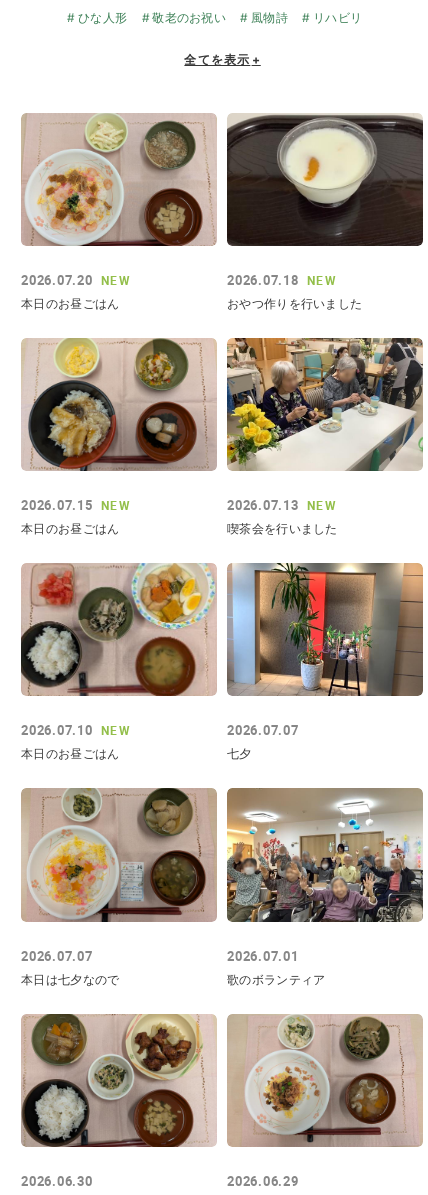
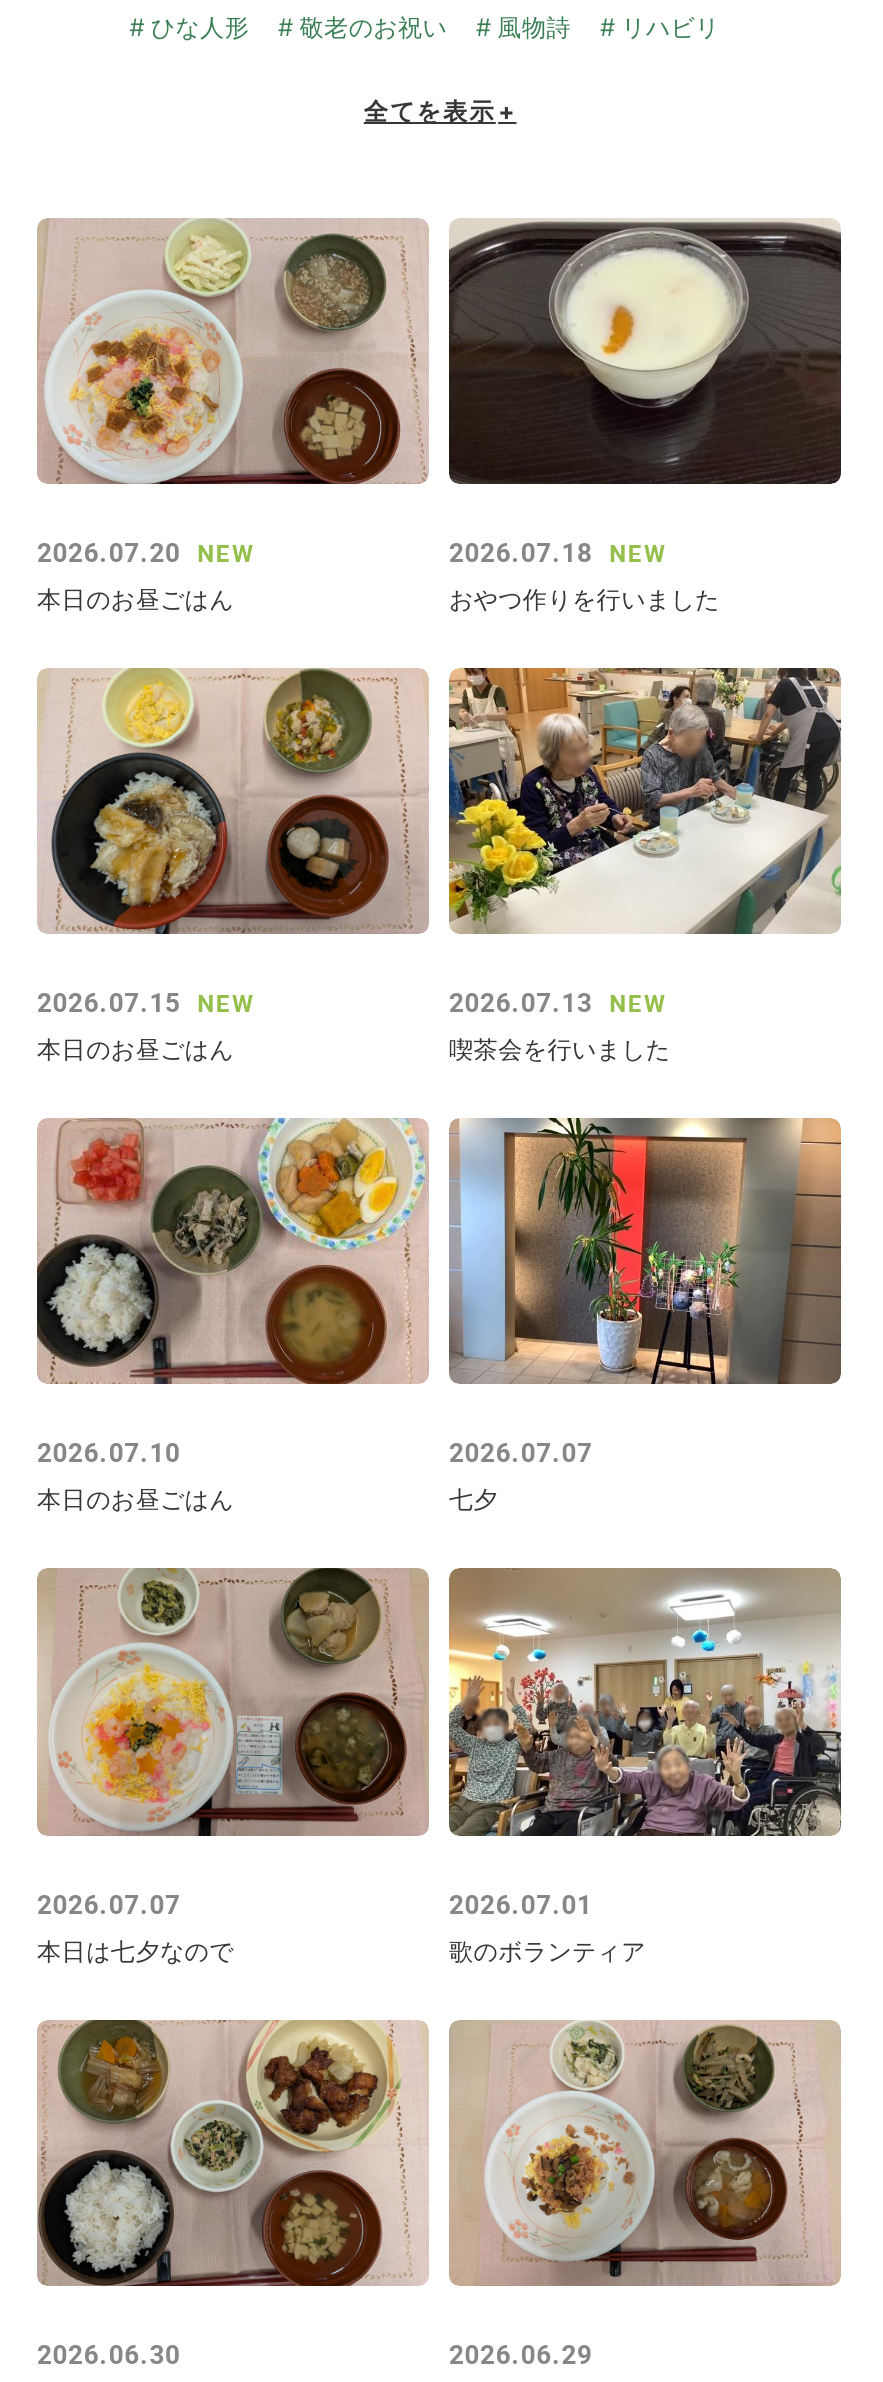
[21,721,131,739] 2026.07.10 NEW -> [37,1435,181,1471] 2026.07.10

